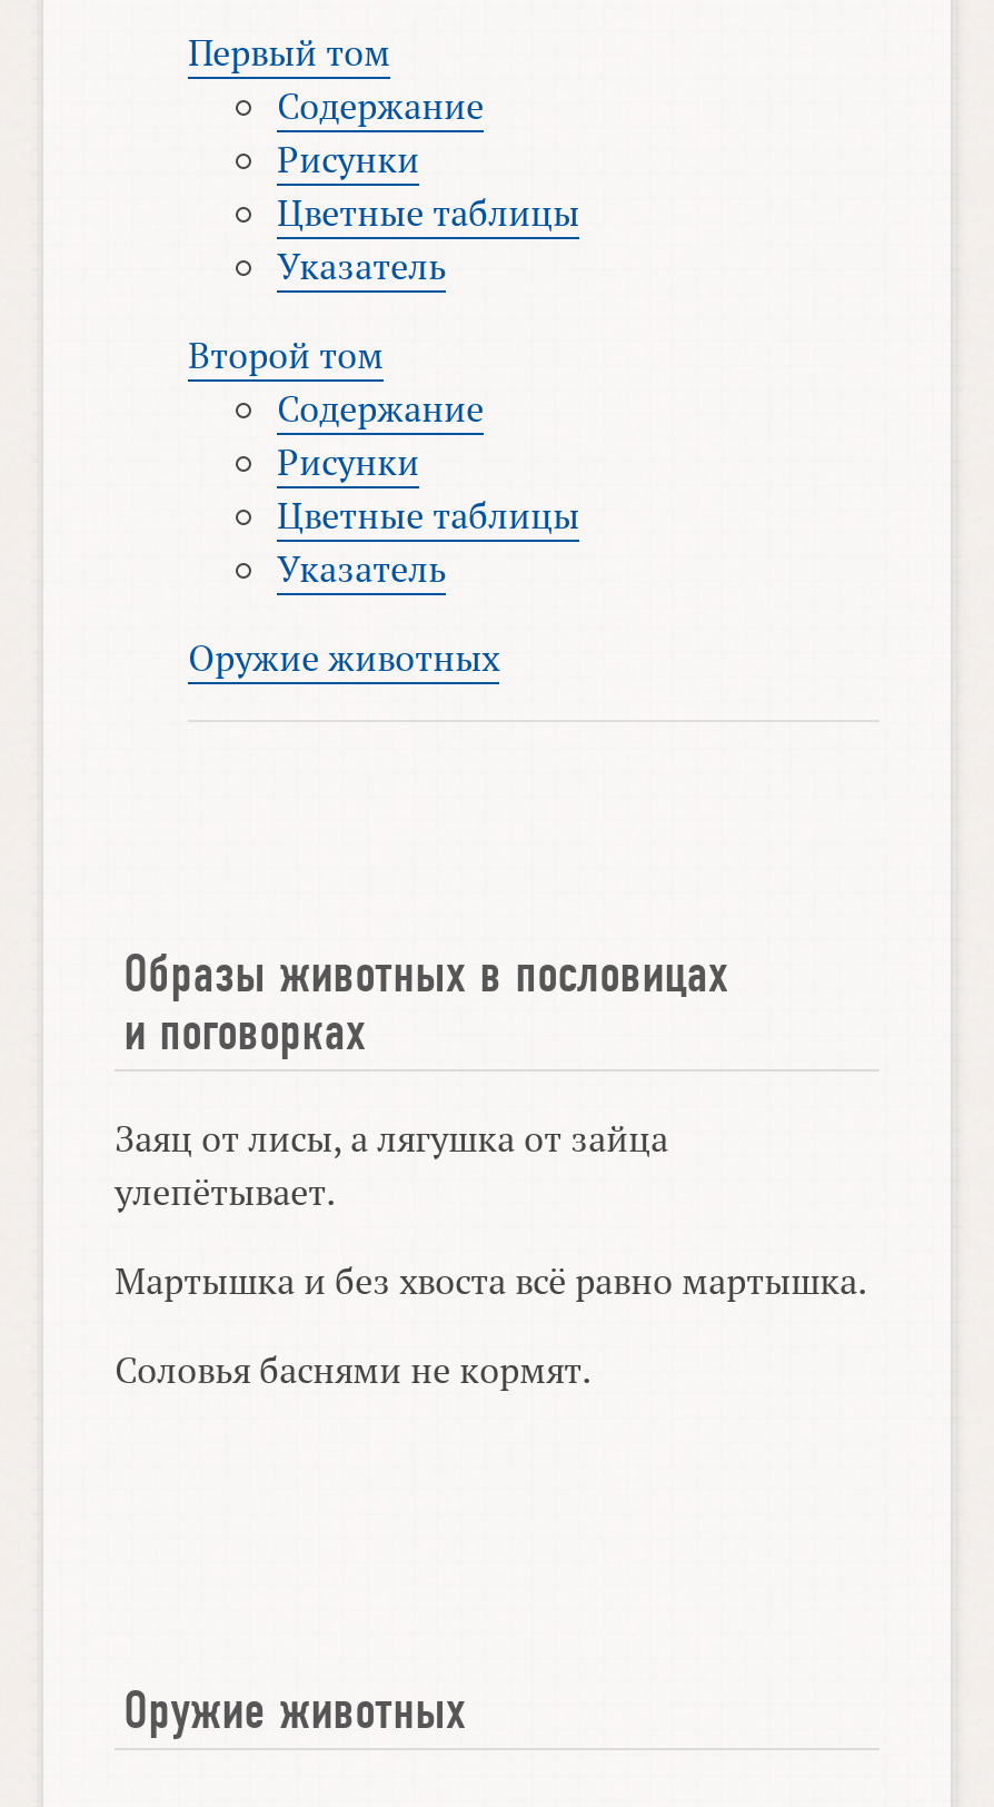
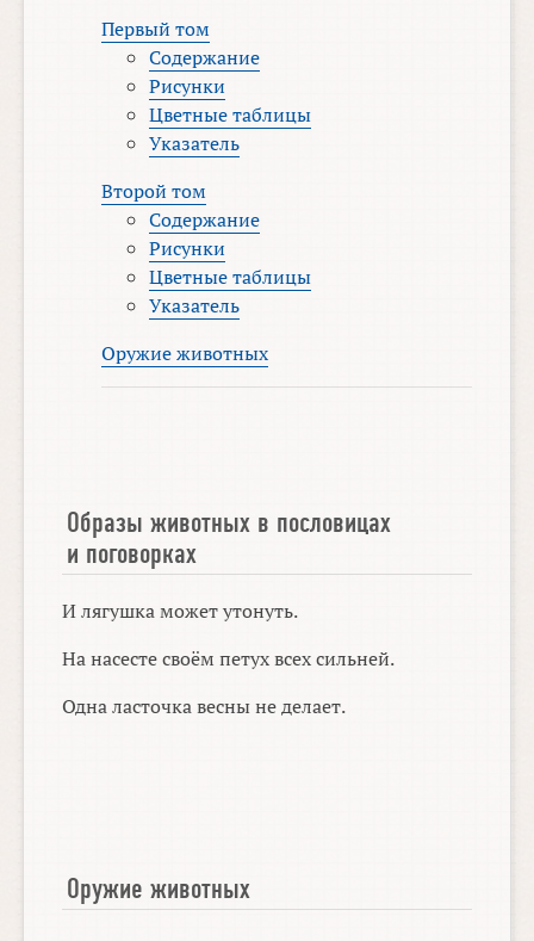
[115,1113,669,1215] Заяц от лисы, а лягушка от зайца | улепётывает. -> [62,597,298,623] И лягушка может утонуть.
[115,1255,867,1304] Мартышка и без хвоста всё равно мартышка. -> [62,645,395,671] На насесте своём петух всех сильней.
[115,1344,591,1393] Соловья баснями не кормят. -> [62,692,346,719] Одна ласточка весны не делает.

